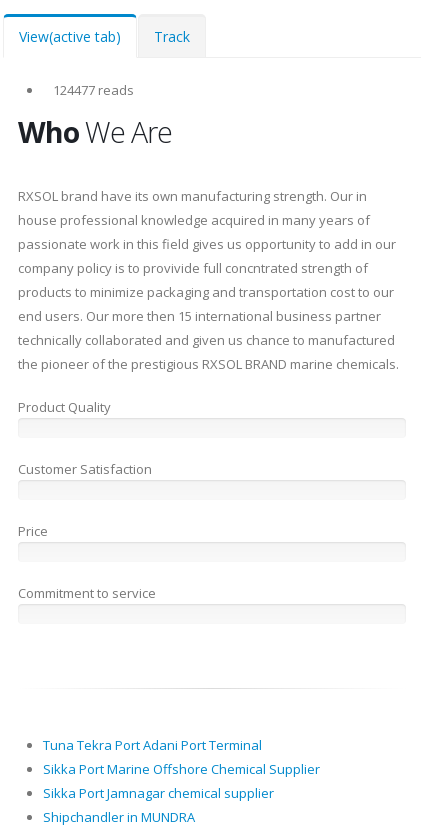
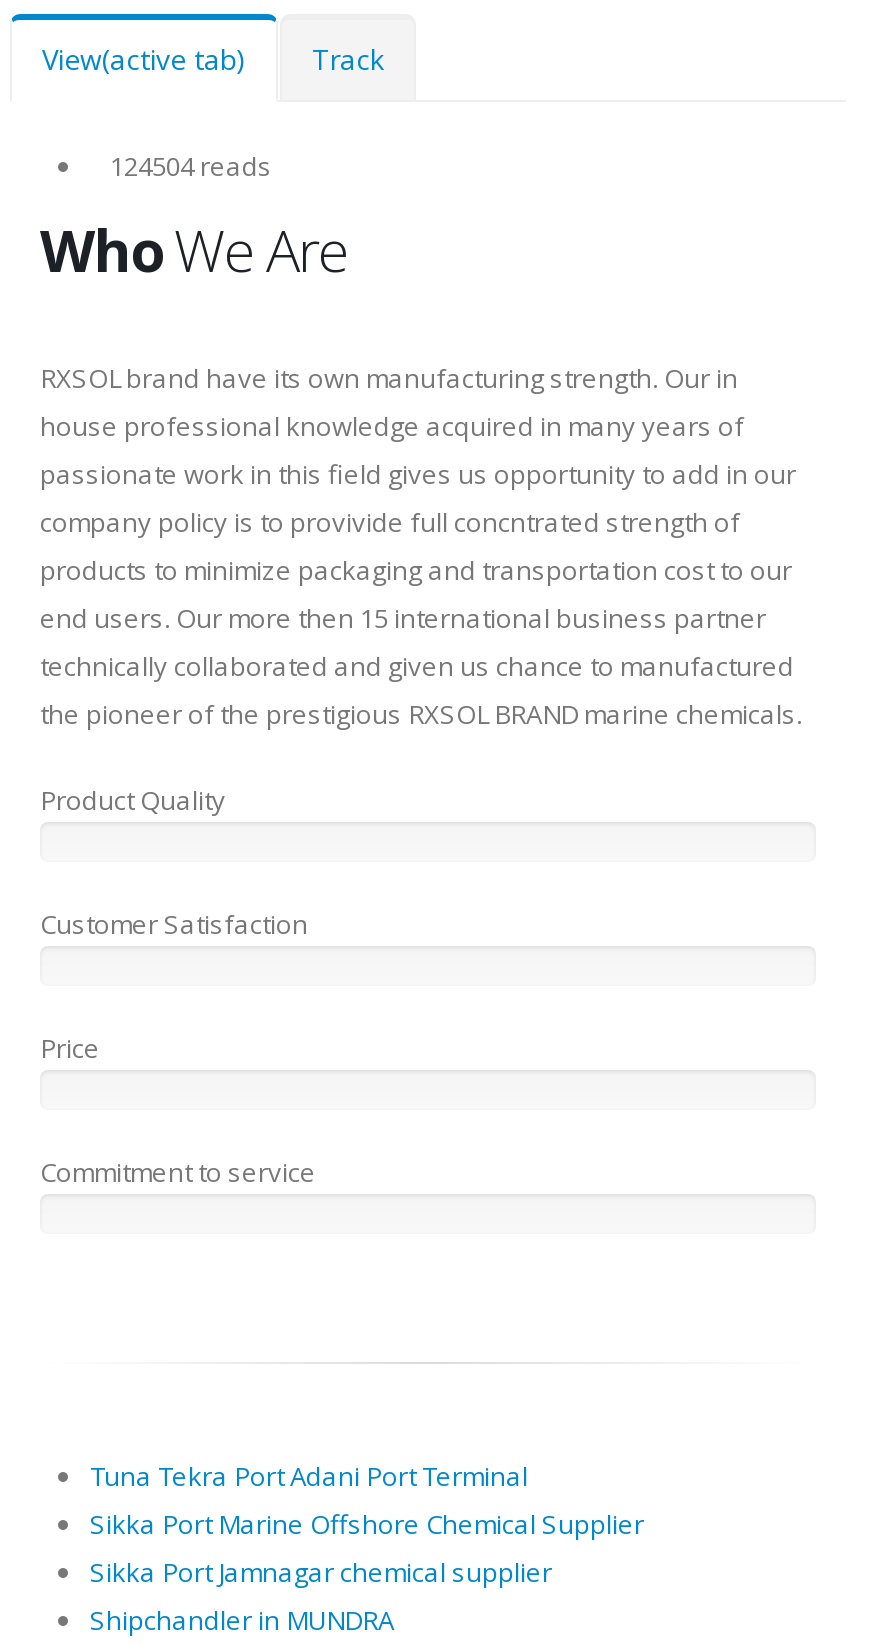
[53,81,134,99] 124477 reads -> [110,148,272,184] 124504 reads

